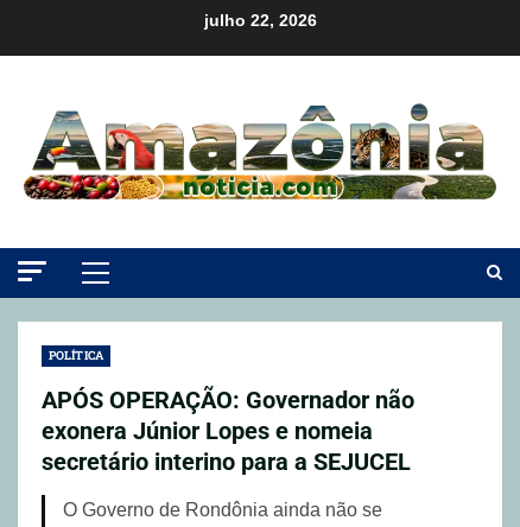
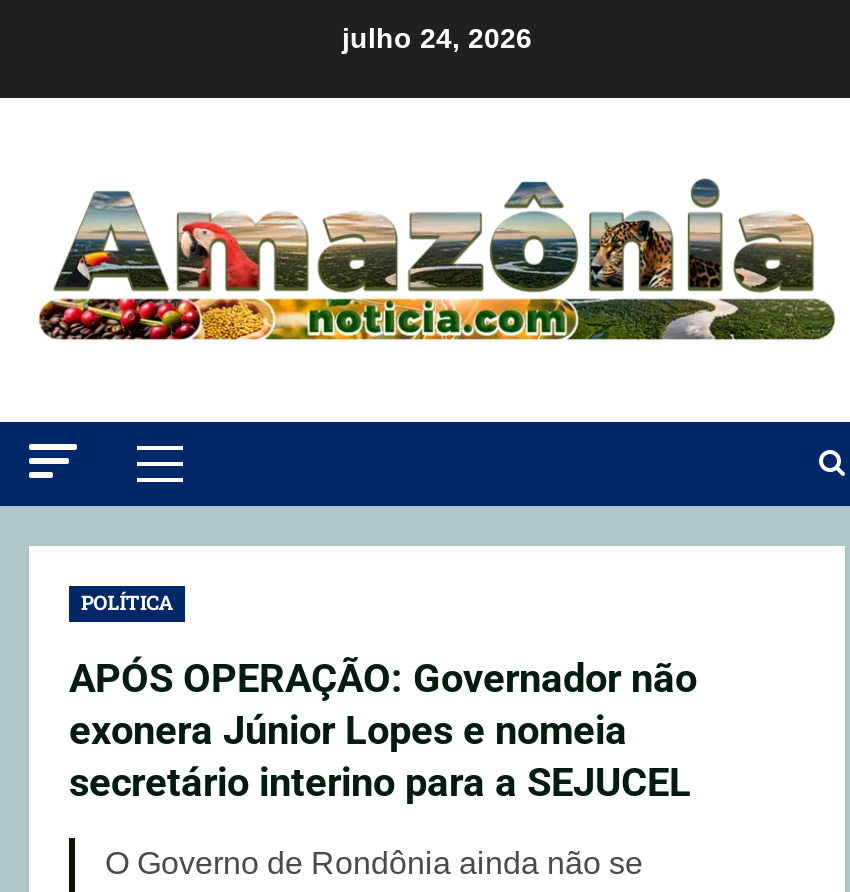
[204,10,316,29] julho 22, 2026 -> [342,22,532,54] julho 24, 2026

